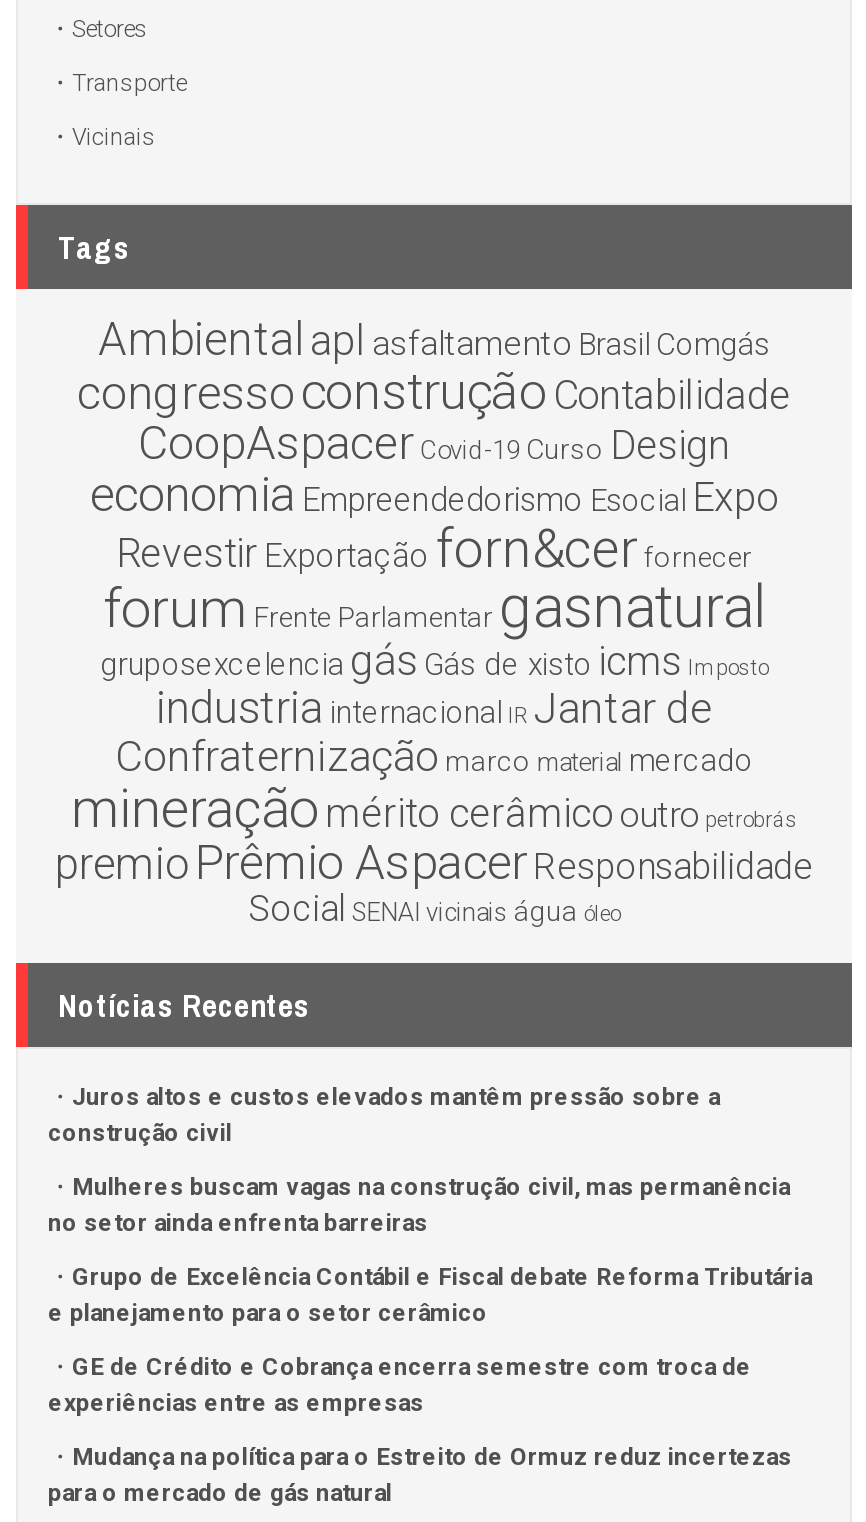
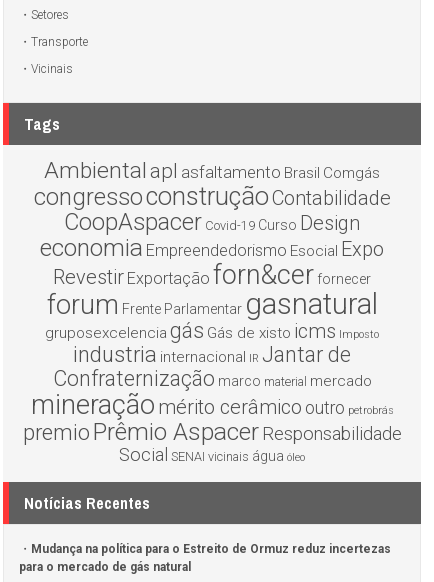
[48,1083,812,1417] Juros altos e custos elevados mantêm pressão sobre a | construção civil | Mulheres buscam vagas na construção civil, mas permanência | no setor ainda enfrenta barreiras | Grupo de Excelência Contábil e Fiscal debate Reforma Tributária | e planejamento para o setor cerâmico | GE de Crédito e Cobrança encerra semestre com troca de | experiências entre as empresas -> none

